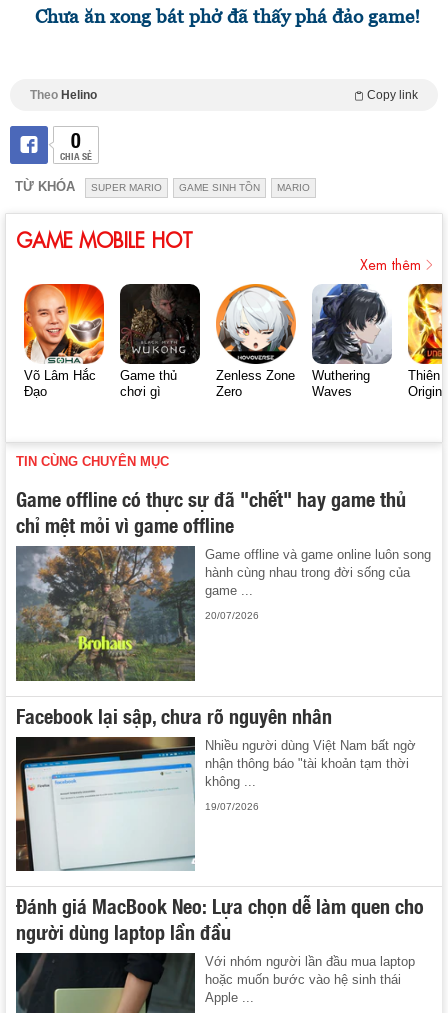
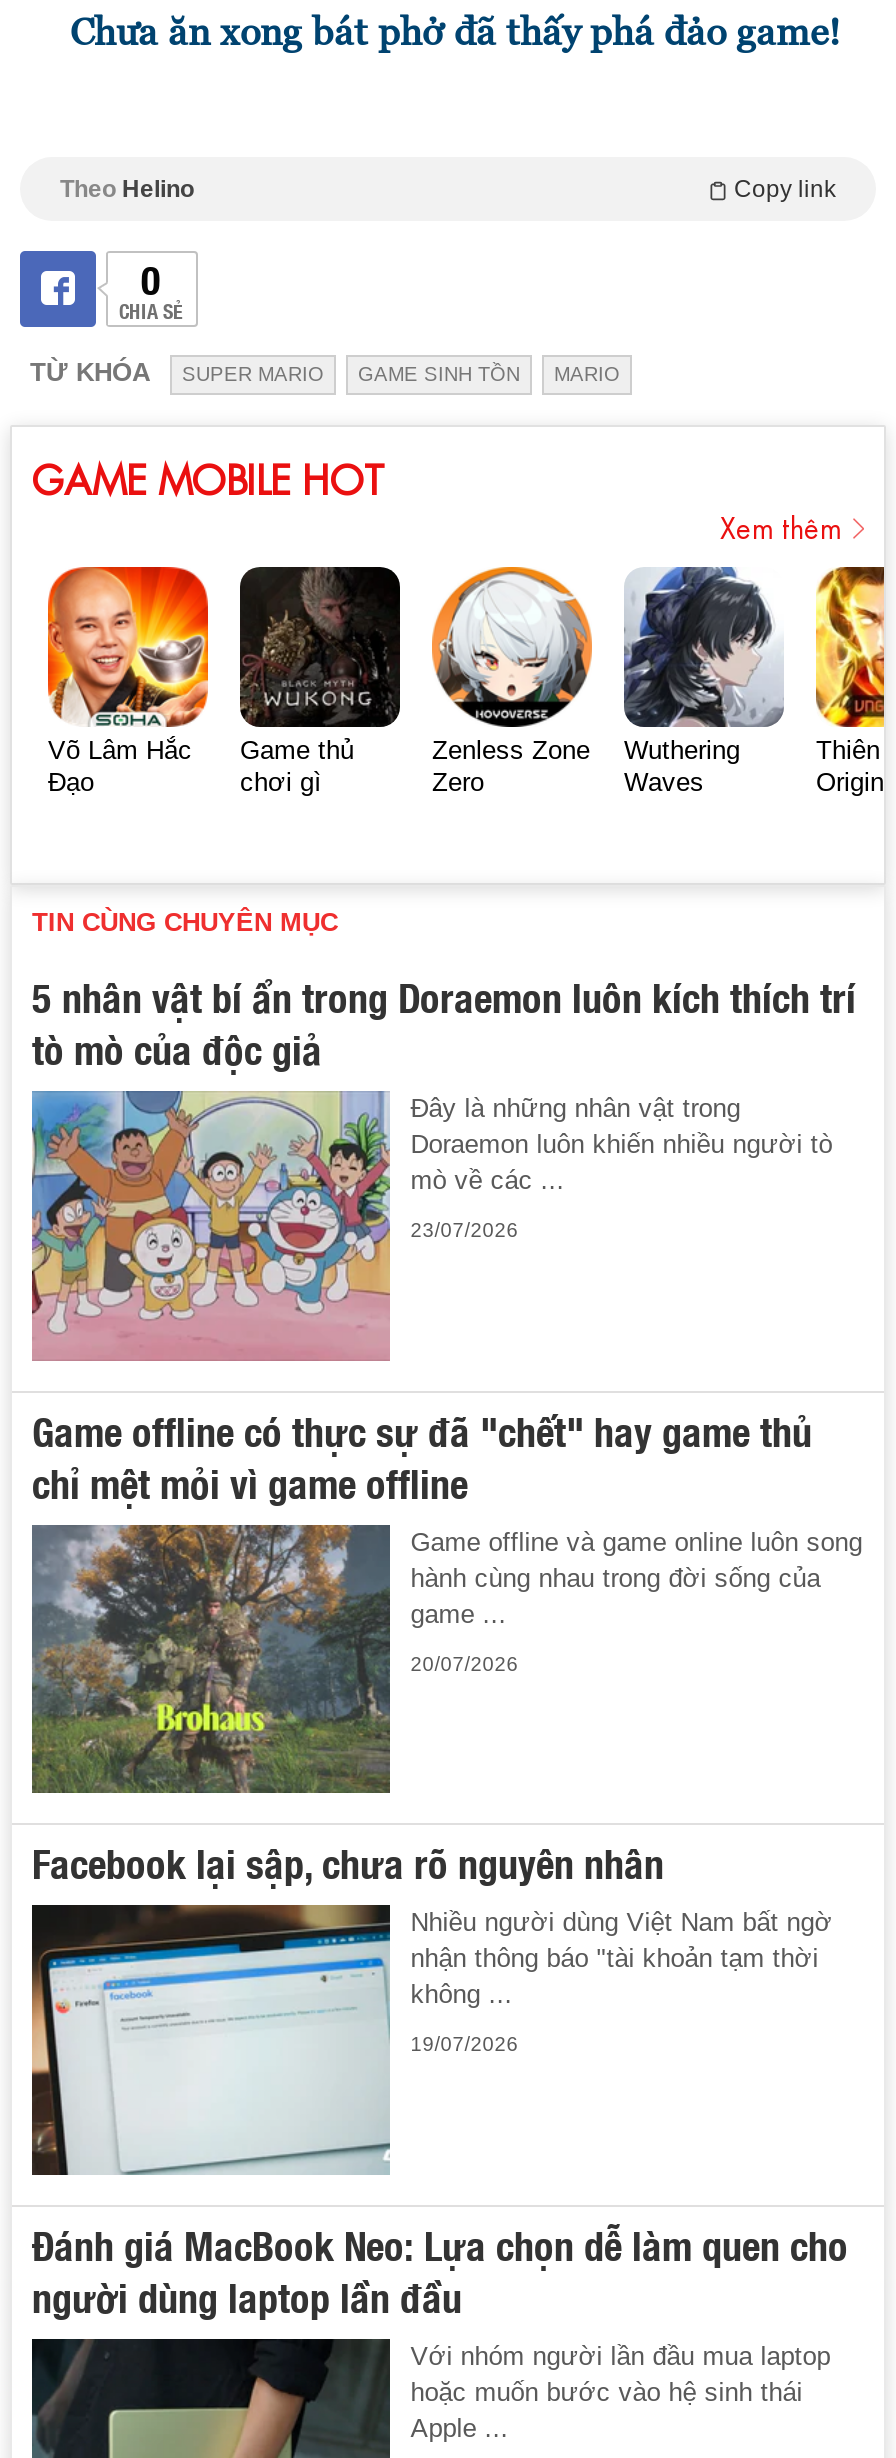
none -> [32,966,856,1363] [image] | 5 nhân vật bí ẩn trong Doraemon luôn kích thích trí | tò mò của độc giả | Đây là những nhân vật trong | Doraemon luôn khiến nhiều người tò | mò về các ... | 23/07/2026

